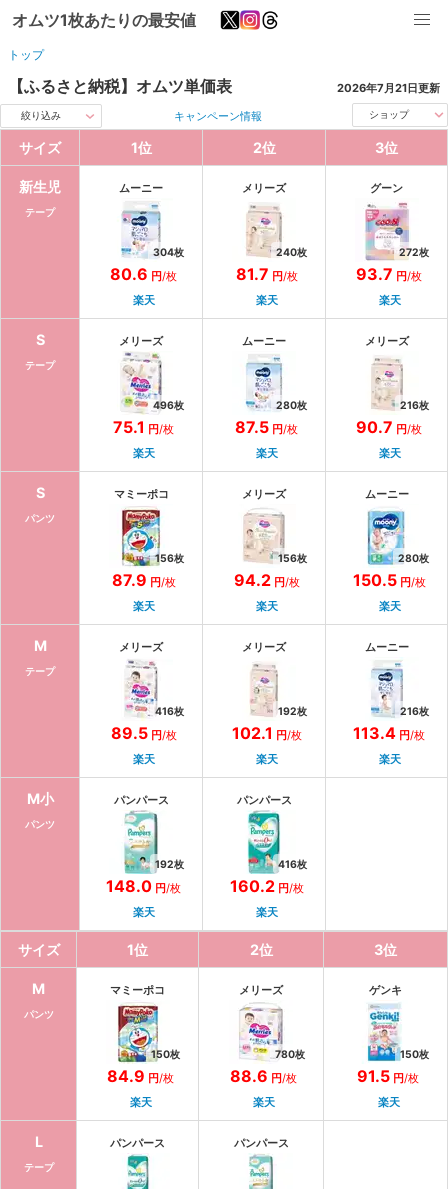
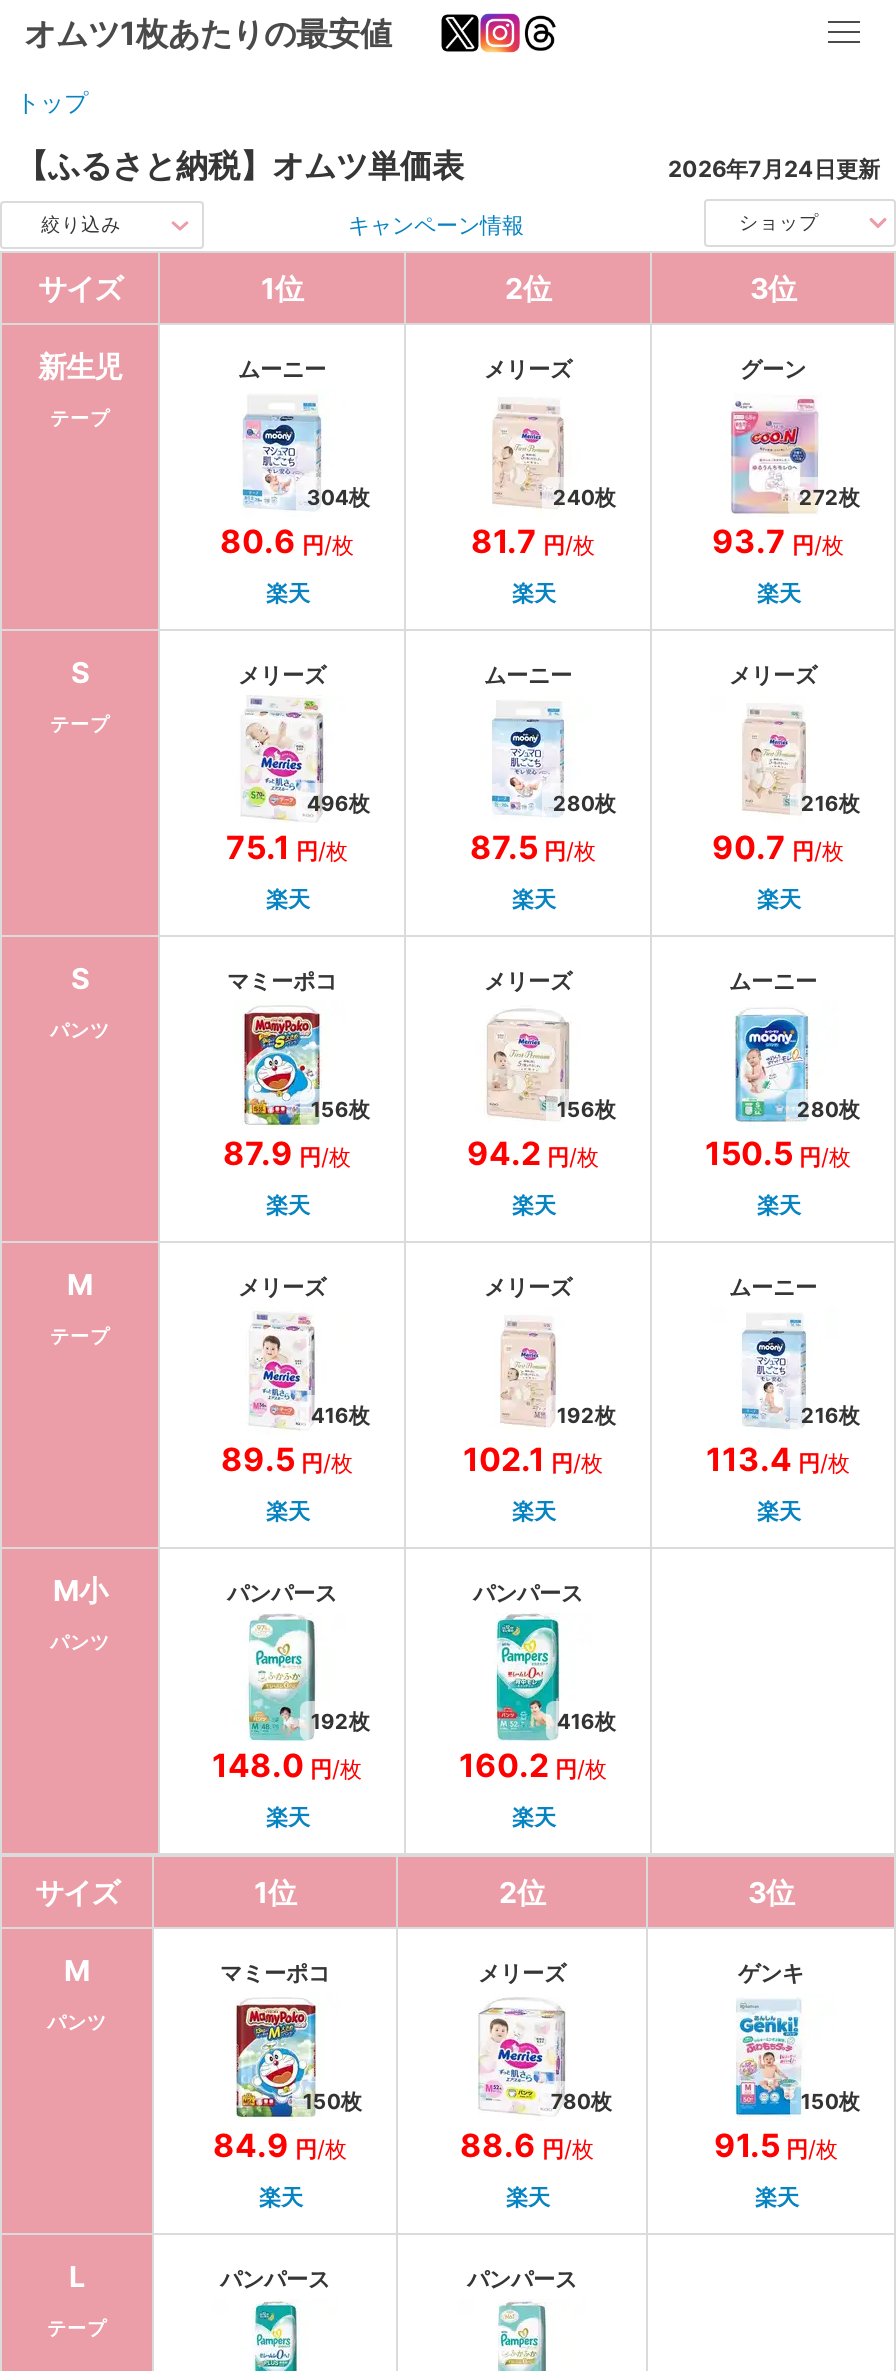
[337,81,440,95] 2026年7月21日更新 -> [668,155,880,183] 2026年7月24日更新

